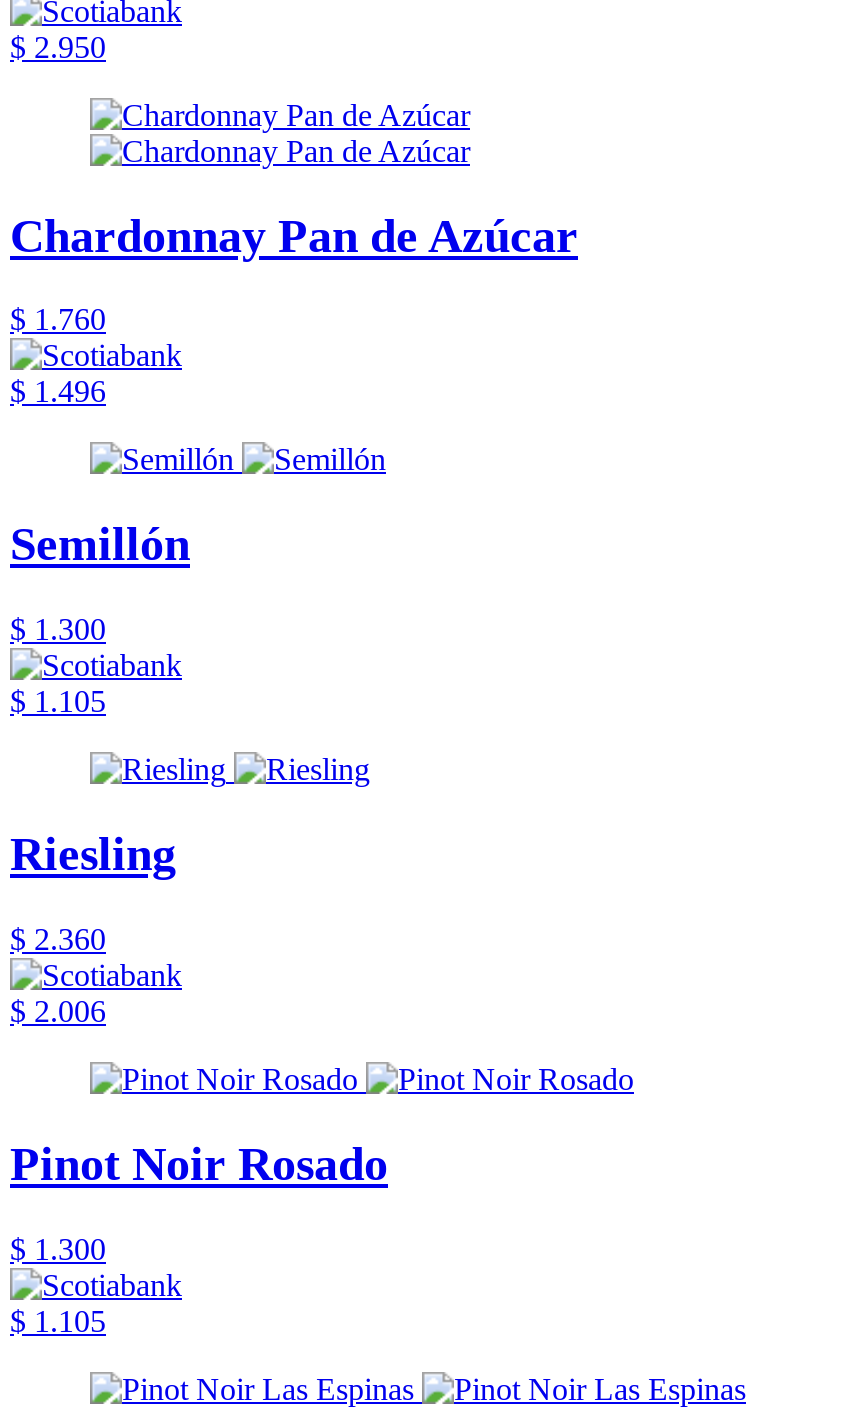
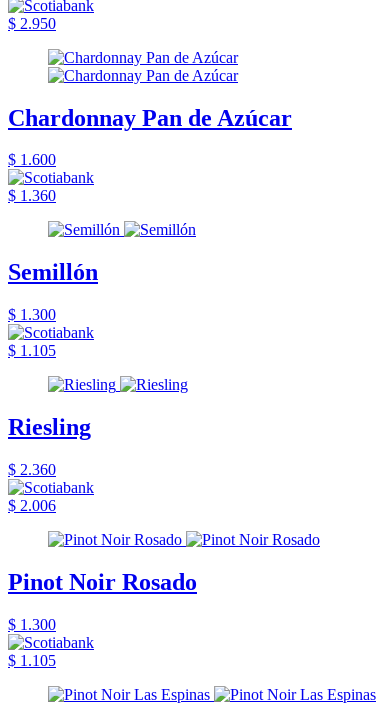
[10,303,106,337] $ 1.760 -> [8,151,56,168] $ 1.600
[10,375,106,409] $ 1.496 -> [8,187,56,204] $ 1.360

